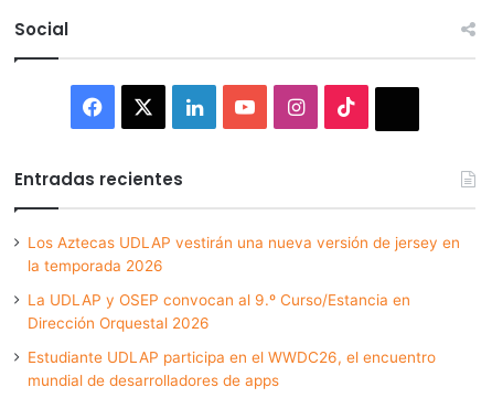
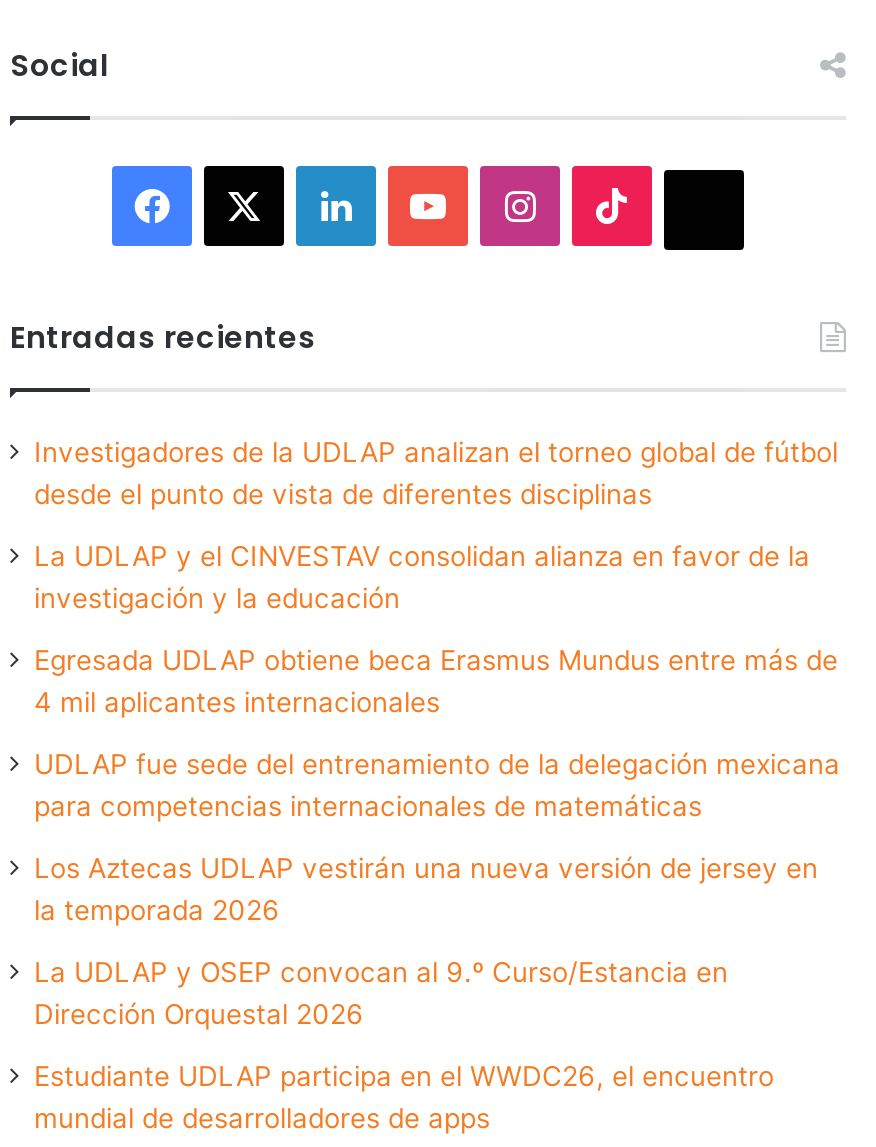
none -> [34,436,840,822] Investigadores de la UDLAP analizan el torneo global de fútbol | desde el punto de vista de diferentes disciplinas | La UDLAP y el CINVESTAV consolidan alianza en favor de la | investigación y la educación | Egresada UDLAP obtiene beca Erasmus Mundus entre más de | 4 mil aplicantes internacionales | UDLAP fue sede del entrenamiento de la delegación mexicana | para competencias internacionales de matemáticas

